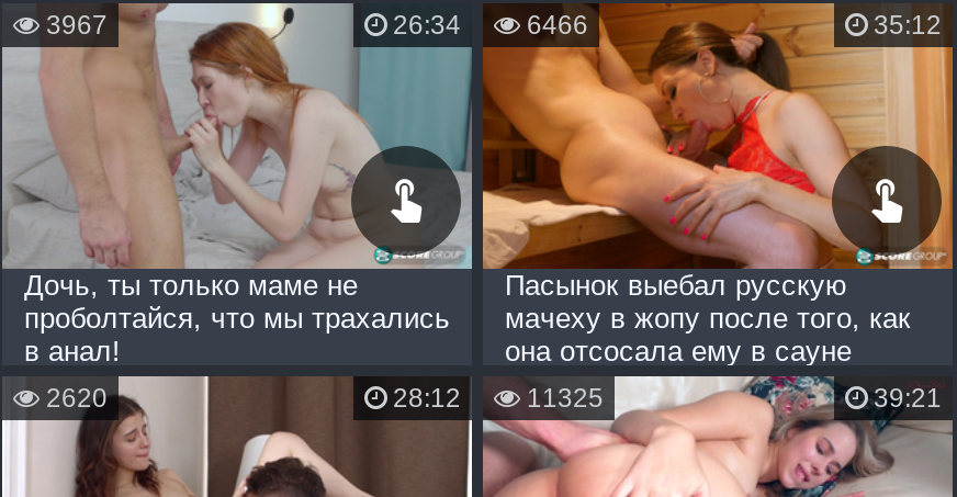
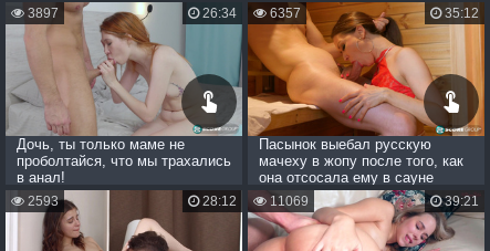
[40,10,108,41] 3967 -> [24,6,59,21] 3897
[386,10,588,41] 26:34 6466 -> [199,6,301,21] 26:34 6357
[40,382,108,413] 2620 -> [24,193,59,209] 2593
[386,382,604,413] 28:12 11325 -> [199,193,309,209] 28:12 11069

